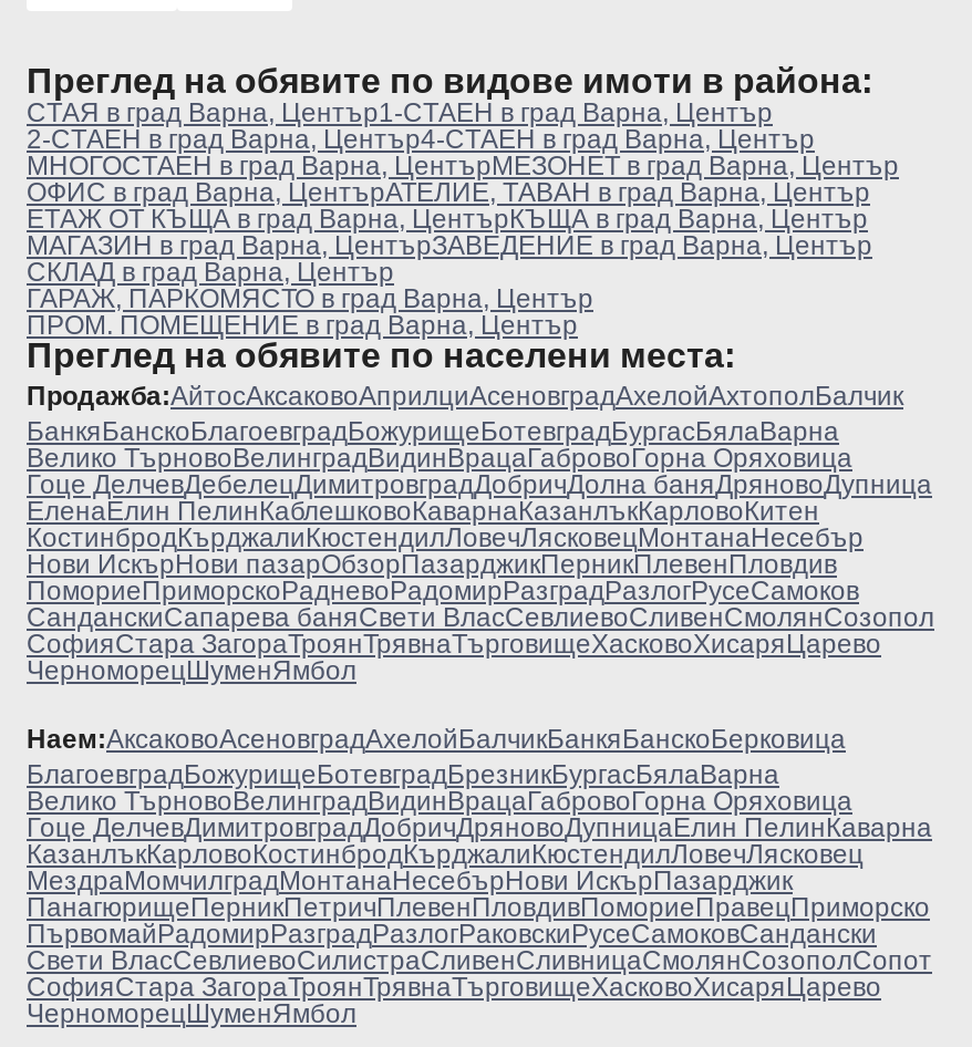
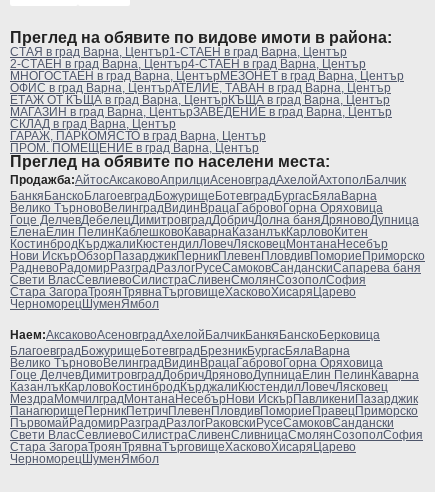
[27,549,934,660] Нови ИскърНови пазарОбзорПазарджикПерникПлевенПловдив | ПомориеПриморскоРадневоРадомирРазградРазлогРусеСамоков | СанданскиСапарева баняСвети ВласСевлиевоСливенСмолянСозопол | СофияСтара ЗагораТроянТрявнаТърговищеХасковоХисаряЦарево -> [10,249,425,299] Нови ИскърОбзорПазарджикПерникПлевенПловдивПомориеПриморско | РадневоРадомирРазградРазлогРусеСамоковСанданскиСапарева баня | Свети ВласСевлиевоСилистраСливенСмолянСозополСофия | Стара ЗагораТроянТрявнаТърговищеХасковоХисаряЦарево
[27,865,793,896] МездраМомчилградМонтанаНесебърНови ИскърПазарджик -> [10,392,418,406] МездраМомчилградМонтанаНесебърНови ИскърПавликениПазарджик
[27,945,932,1003] Свети ВласСевлиевоСилистраСливенСливницаСмолянСозополСопот | СофияСтара ЗагораТроянТрявнаТърговищеХасковоХисаряЦарево -> [10,428,423,454] Свети ВласСевлиевоСилистраСливенСливницаСмолянСозополСофия | Стара ЗагораТроянТрявнаТърговищеХасковоХисаряЦарево

